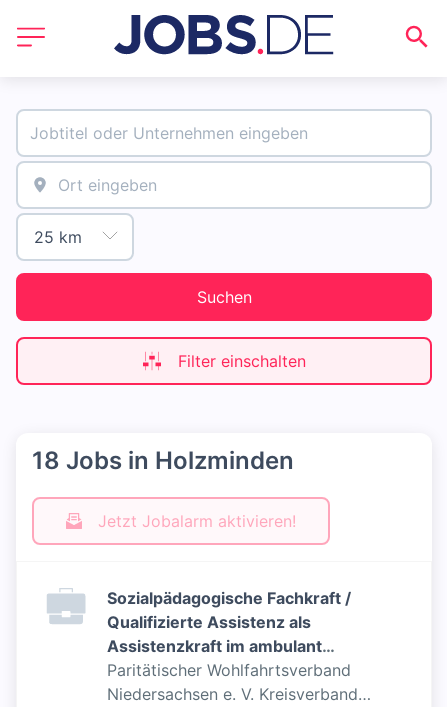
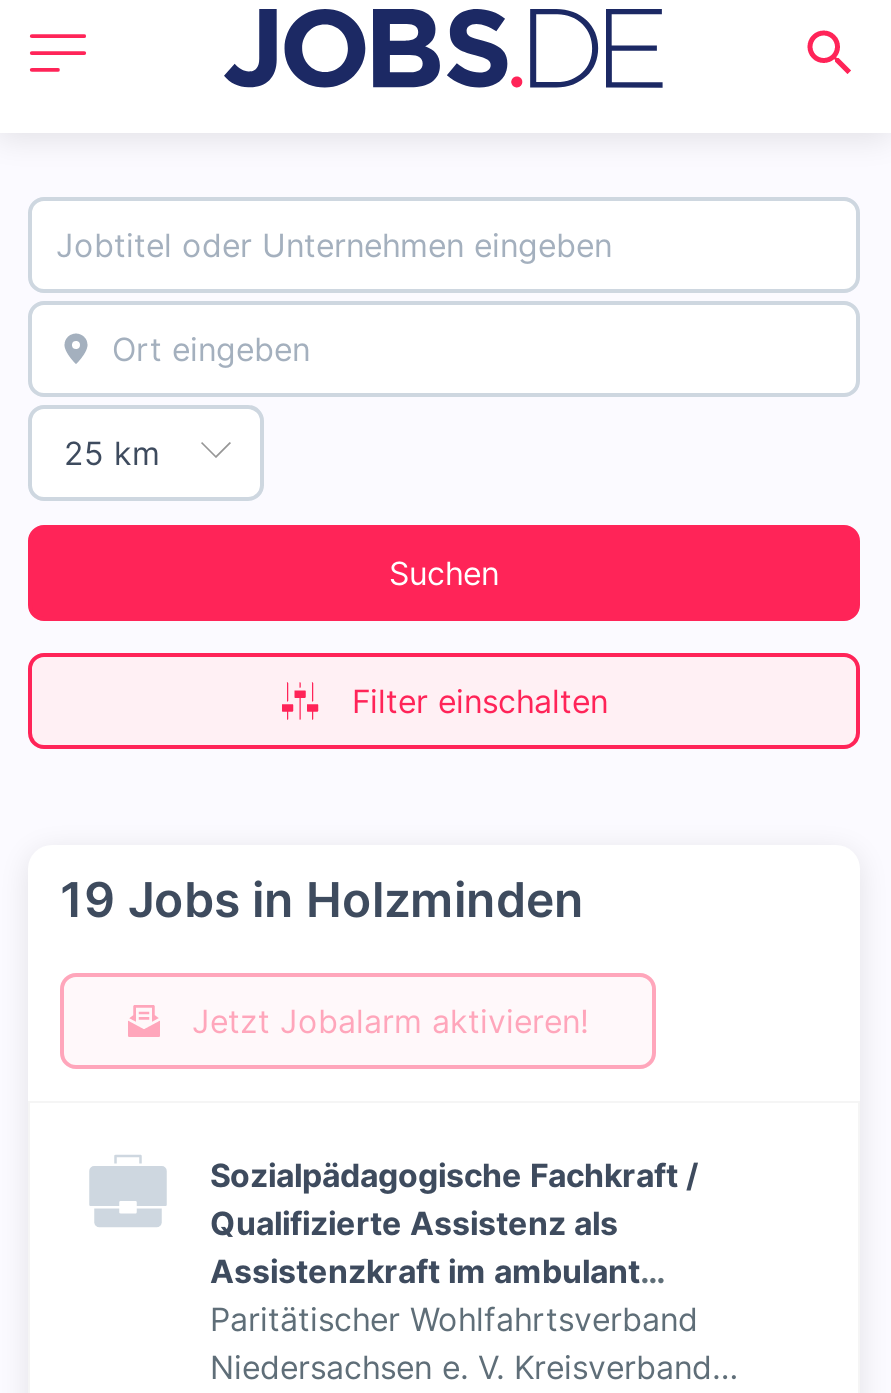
[32,446,294,475] 18 Jobs in Holzminden -> [60,871,584,929] 19 Jobs in Holzminden

